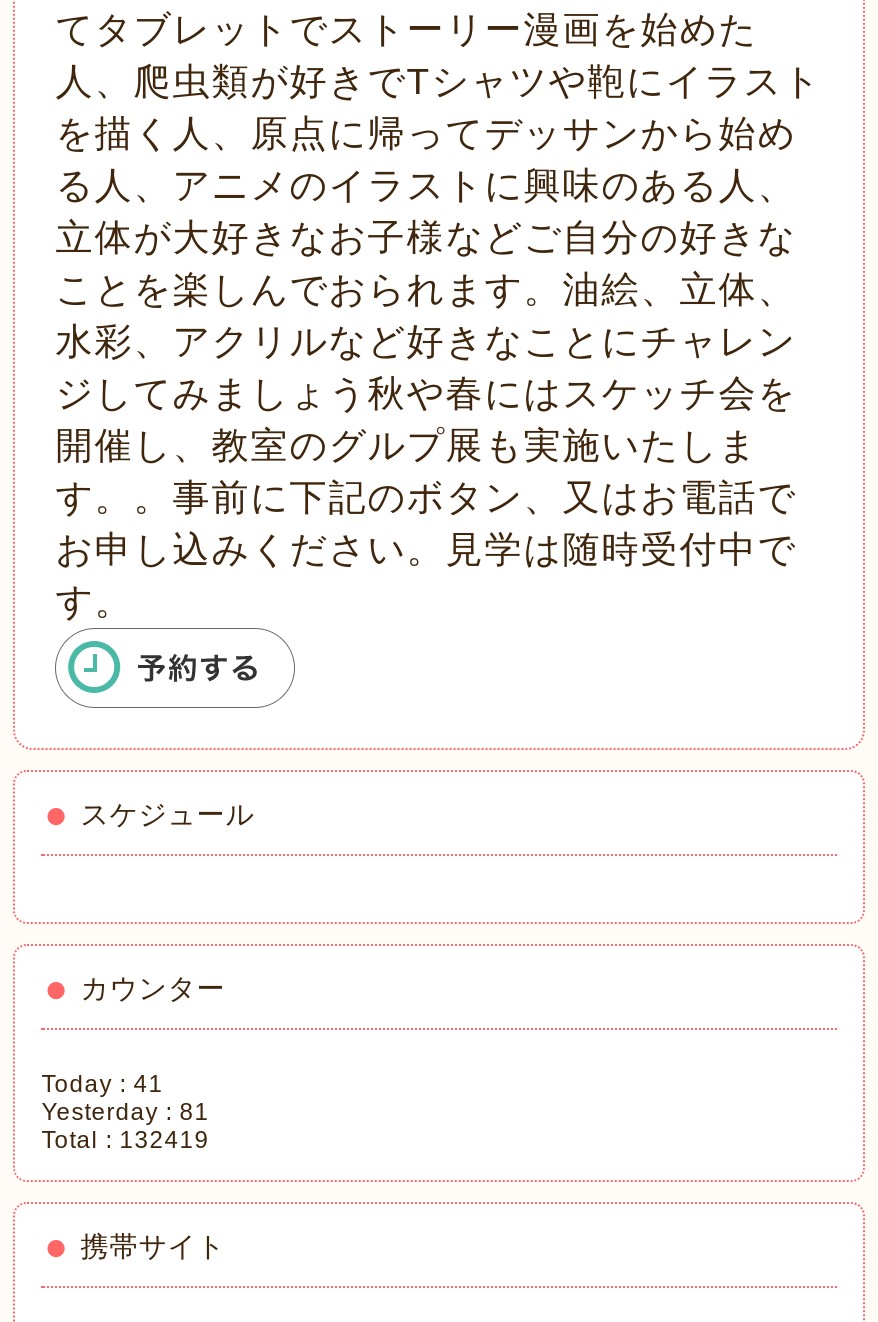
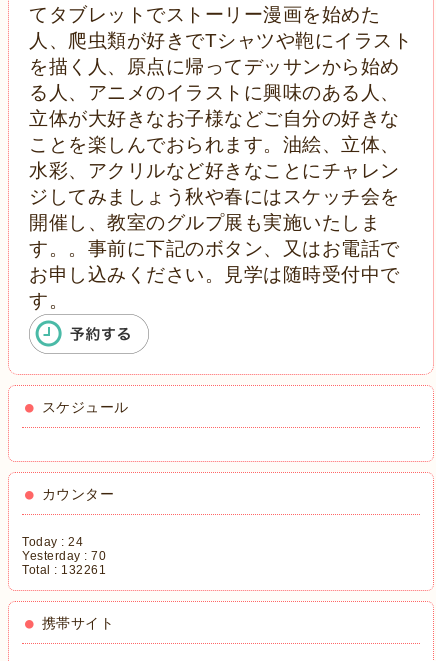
[41,1070,163,1098] Today : 41 -> [22,535,83,549] Today : 24
[41,1098,209,1126] Yesterday : 81 -> [22,549,106,563] Yesterday : 70
[41,1126,209,1154] Total : 132419 -> [22,563,106,577] Total : 132261

